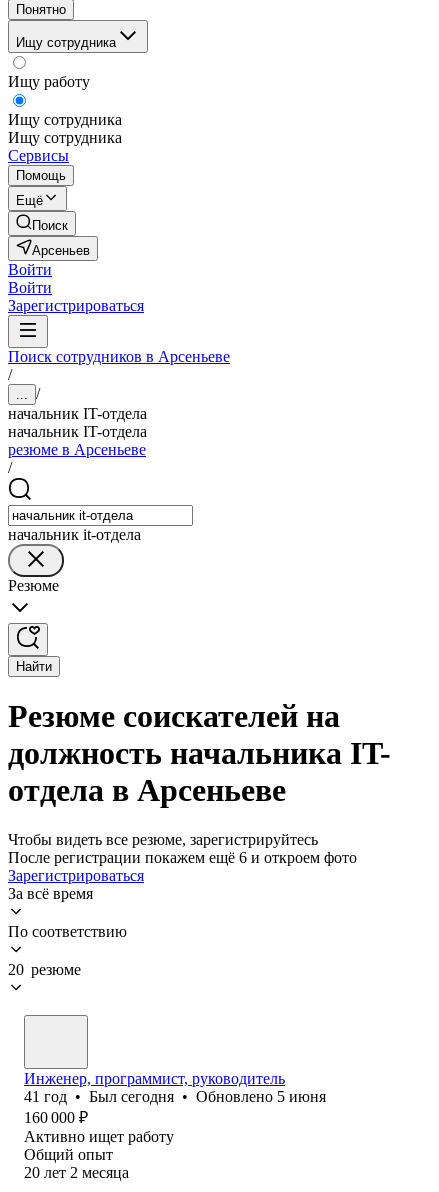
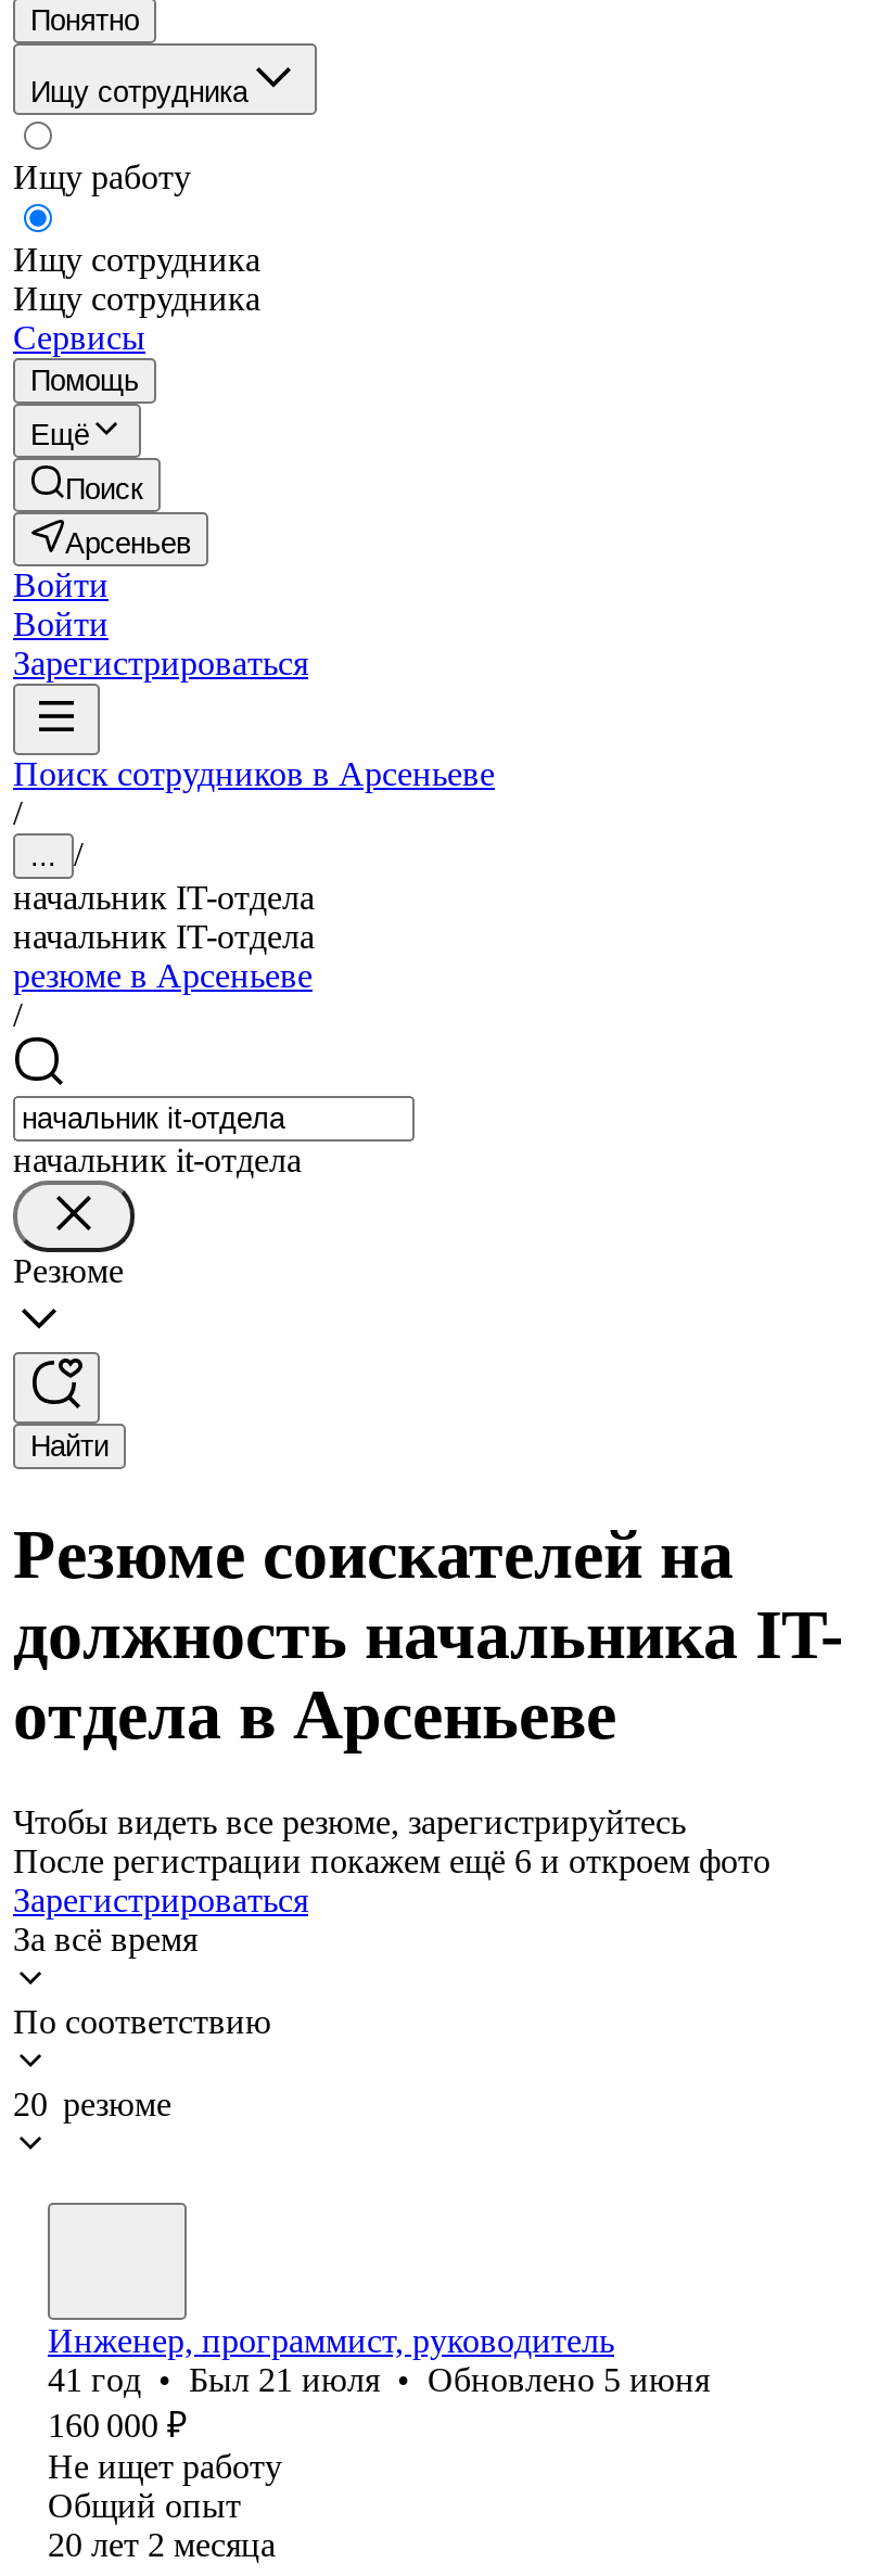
[24,1088,326,1105] 41 год • Был сегодня • Обновлено 5 июня -> [48,2361,710,2398] 41 год • Был 21 июля • Обновлено 5 июня
[24,1128,174,1145] Активно ищет работу -> [48,2448,282,2485] Не ищет работу

